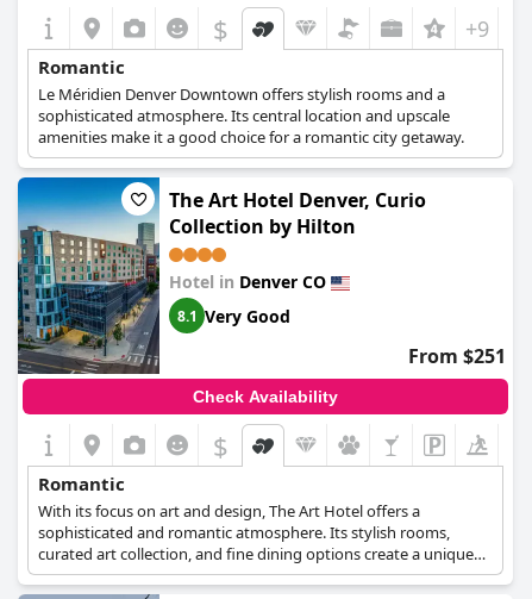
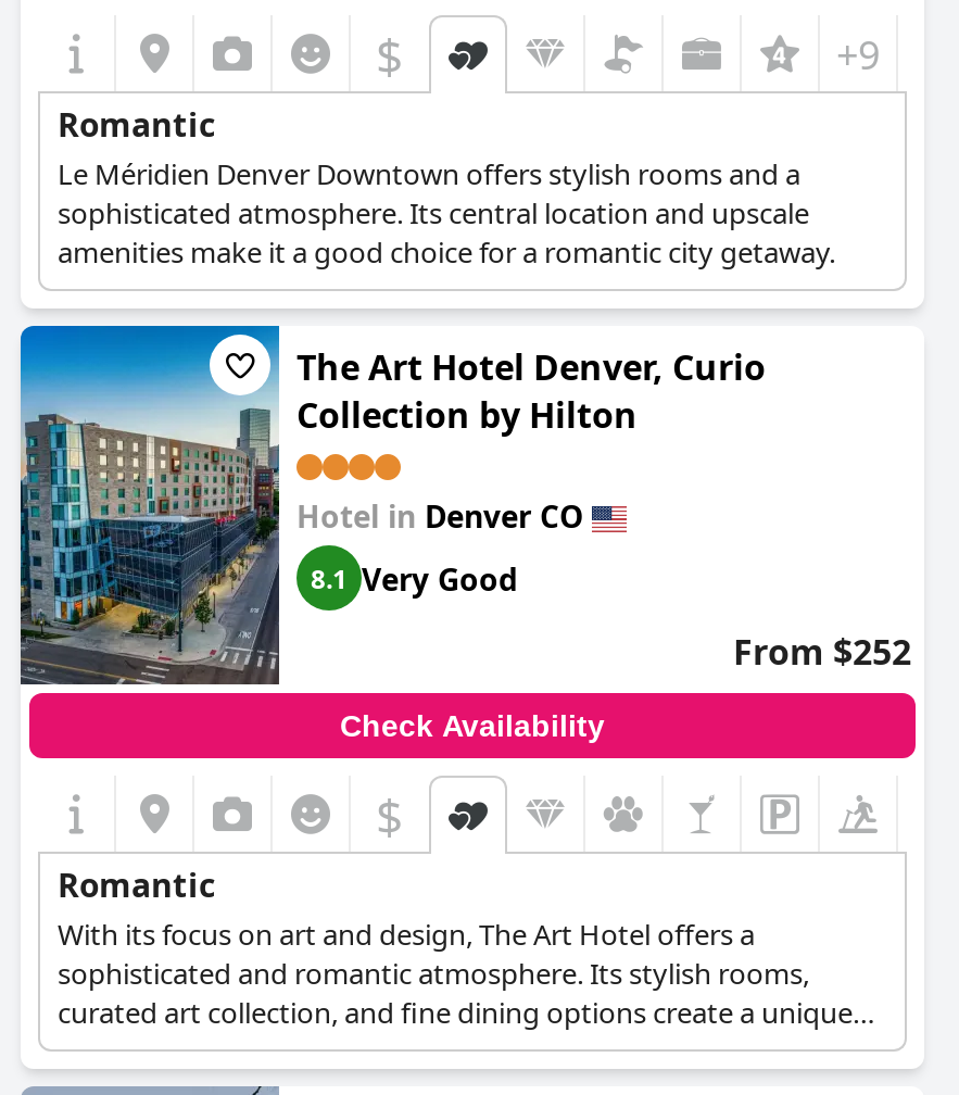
[408,343,506,369] From $251 -> [733,628,911,676] From $252

